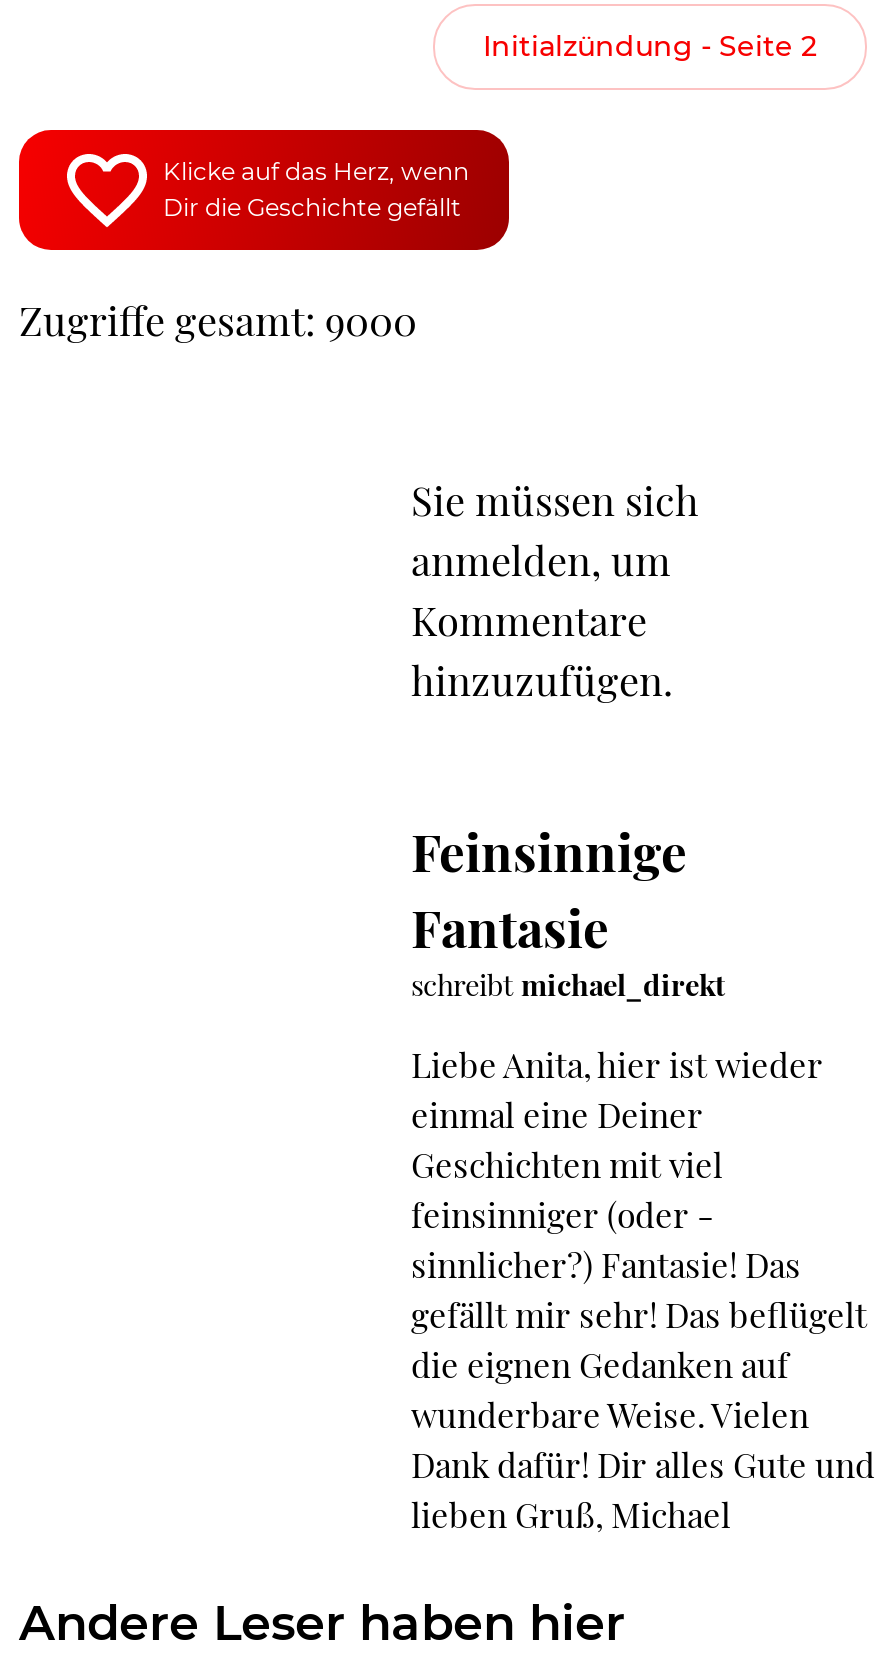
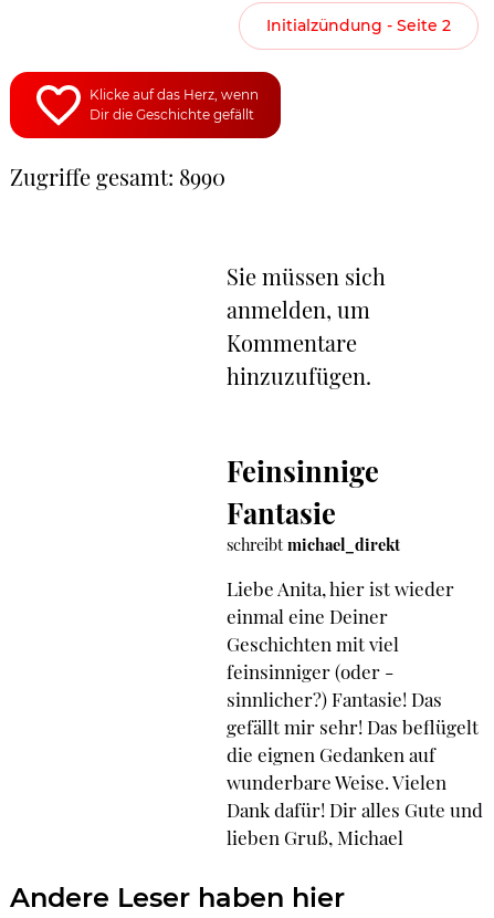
[19,292,417,346] Zugriffe gesamt: 9000 -> [10,161,225,191] Zugriffe gesamt: 8990

